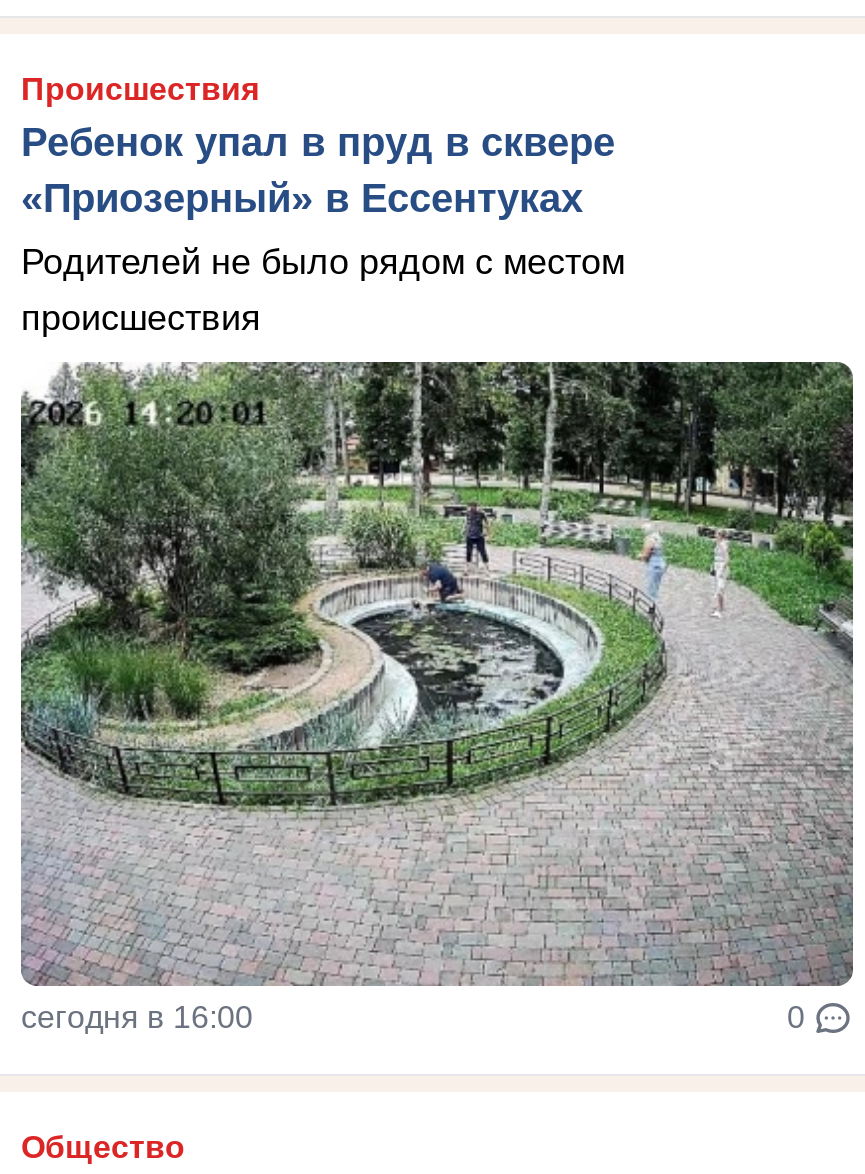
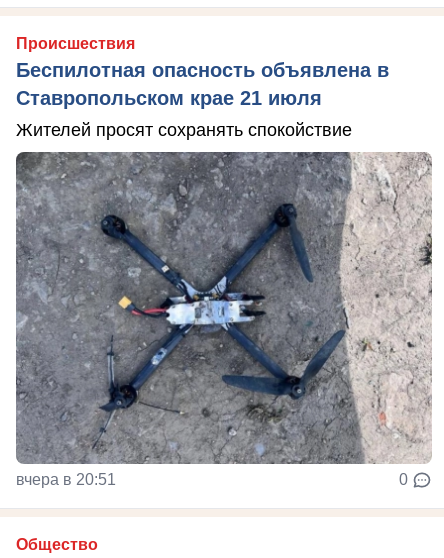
[21,121,615,221] Ребенок упал в пруд в сквере | «Приозерный» в Ессентуках -> [16,59,389,109] Беспилотная опасность объявлена в | Ставропольском крае 21 июля
[21,243,625,339] Родителей не было рядом с местом | происшествия -> [16,120,352,140] Жителей просят сохранять спокойствие
[21,360,855,1035] [image] | сегодня в 16:00 -> [16,151,432,488] [image] | вчера в 20:51

